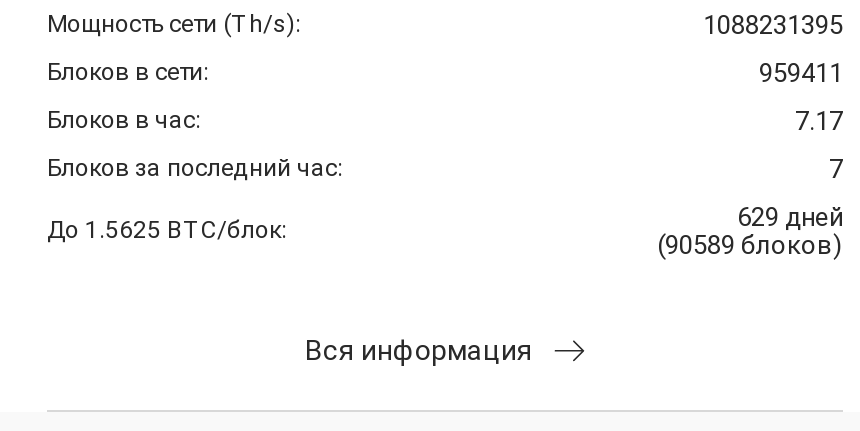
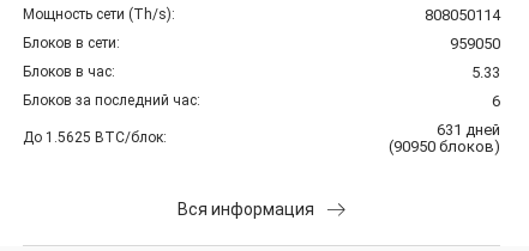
[703,10,843,40] 1088231395 -> [425,6,500,24] 808050114
[759,58,843,88] 959411 -> [450,34,500,52] 959050
[795,106,843,136] 7.17 -> [471,63,500,81] 5.33
[829,154,843,184] 7 -> [492,92,500,110] 6
[737,202,843,232] 629 дней -> [437,120,500,138] 631 дней
[657,230,843,260] (90589 блоков) -> [389,137,500,155] (90950 блоков)

